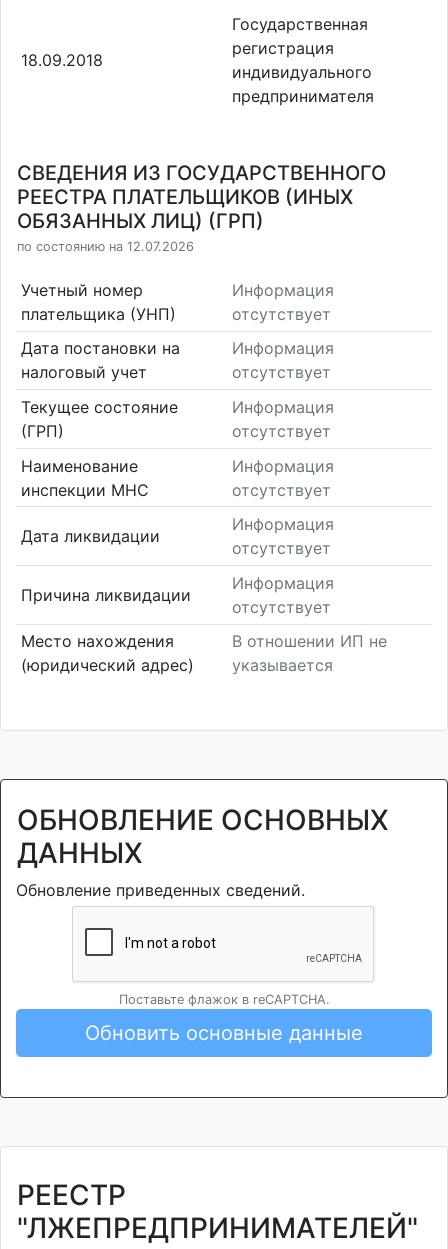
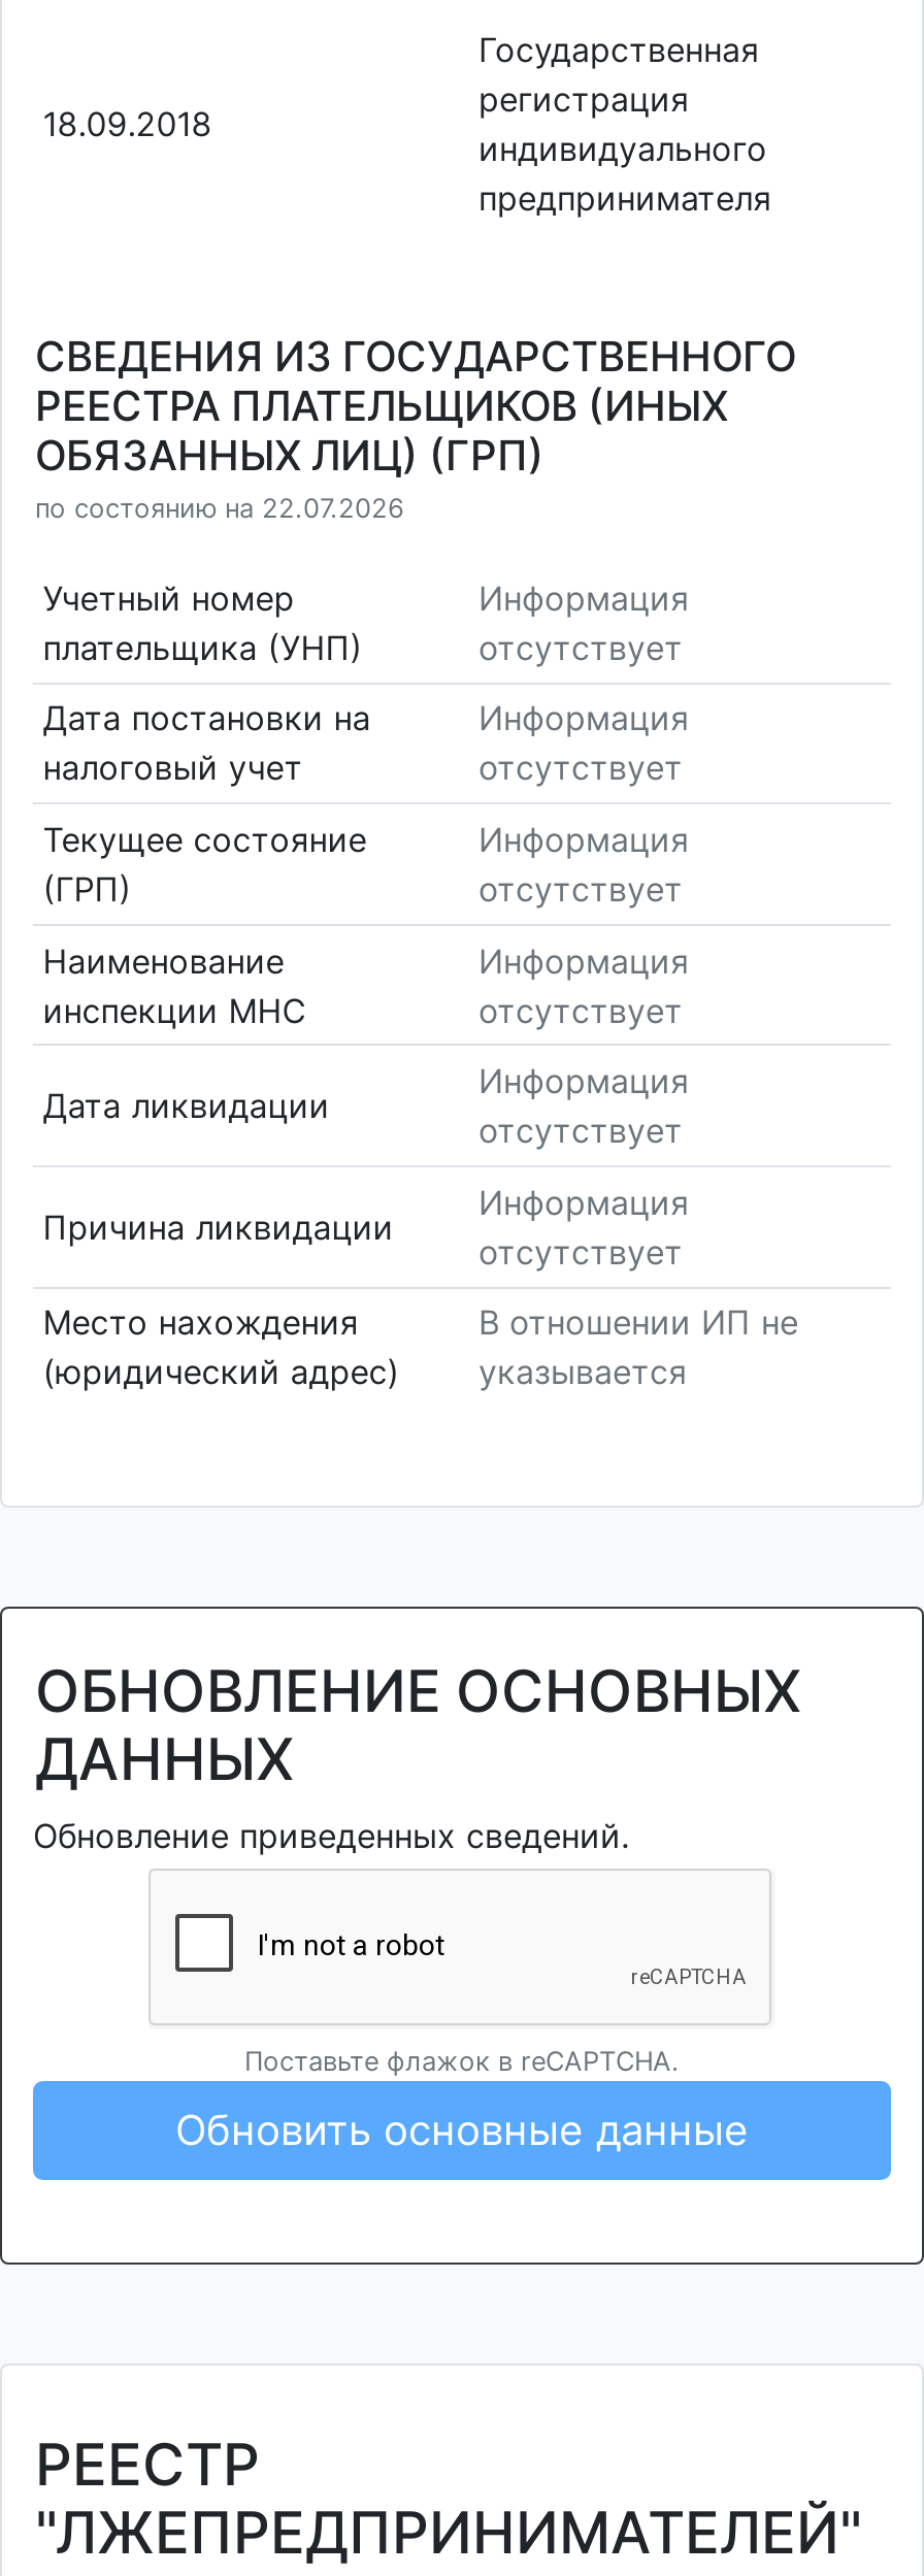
[17,239,194,254] по состоянию на 12.07.2026 -> [35,493,404,524] по состоянию на 22.07.2026

